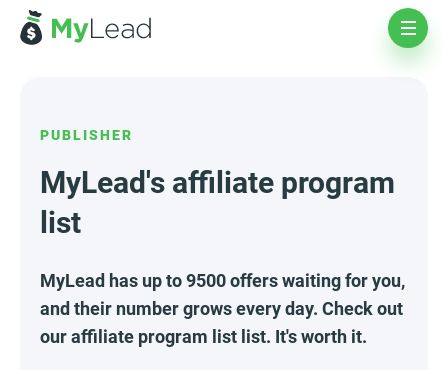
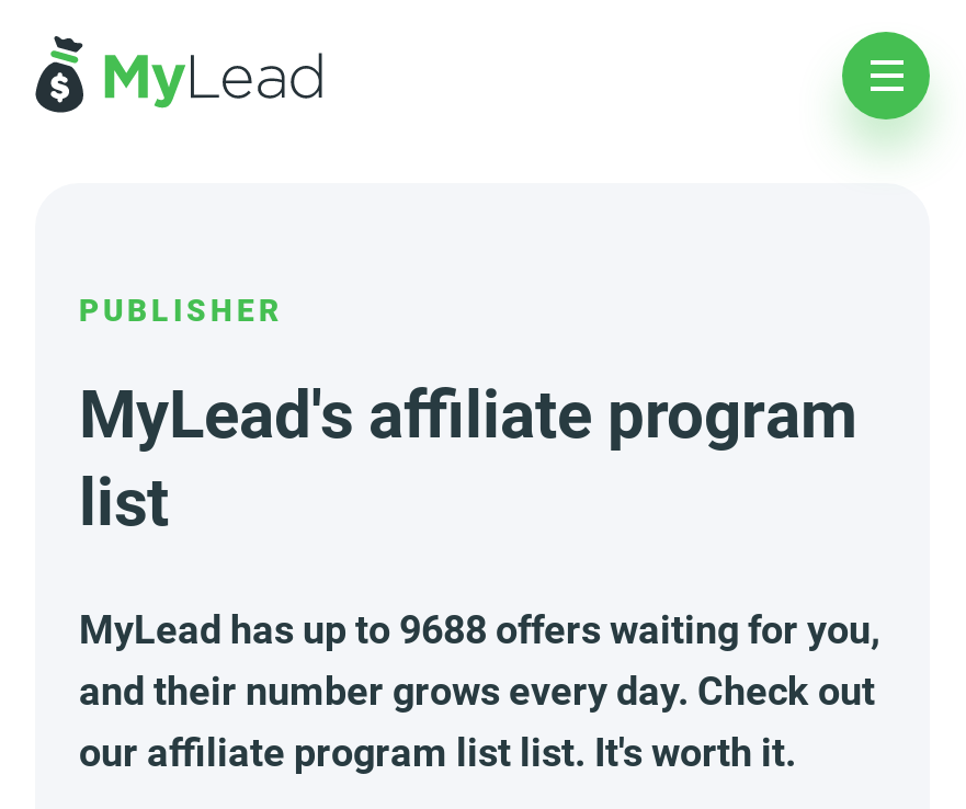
[40,270,405,291] MyLead has up to 9500 offers waiting for you, -> [79,606,879,652] MyLead has up to 9688 offers waiting for you,

